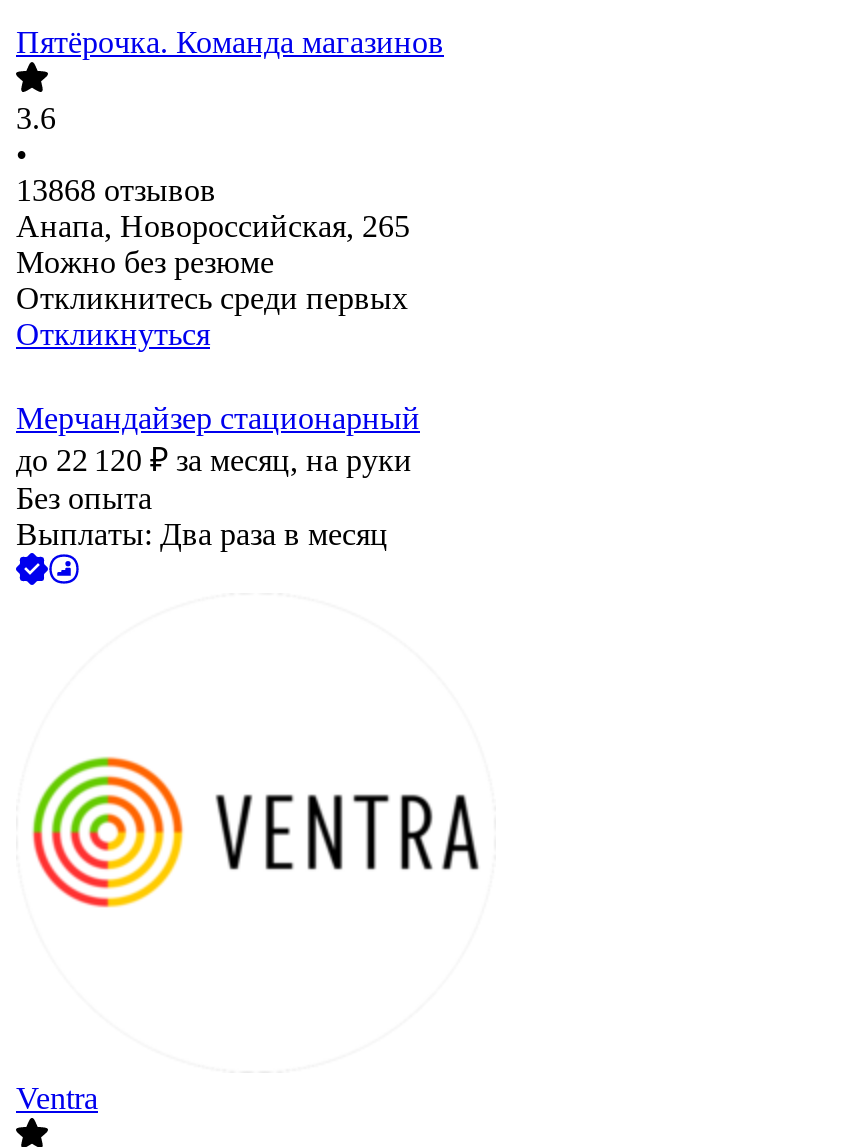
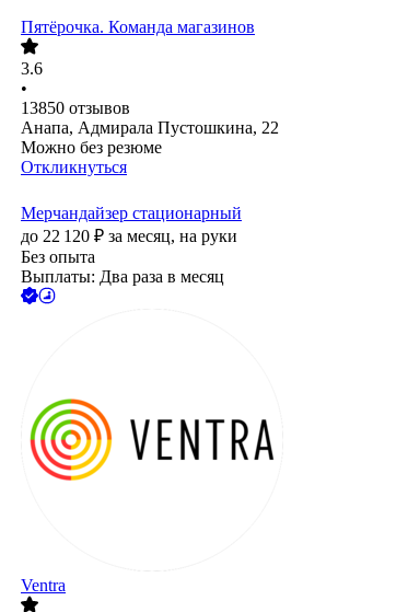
[16,174,410,244] 13868 отзывов | Анапа, Новороссийская, 265 -> [21,99,279,137] 13850 отзывов | Анапа, Адмирала Пустошкина, 22
[16,282,408,316] Откликнитесь среди первых -> none

